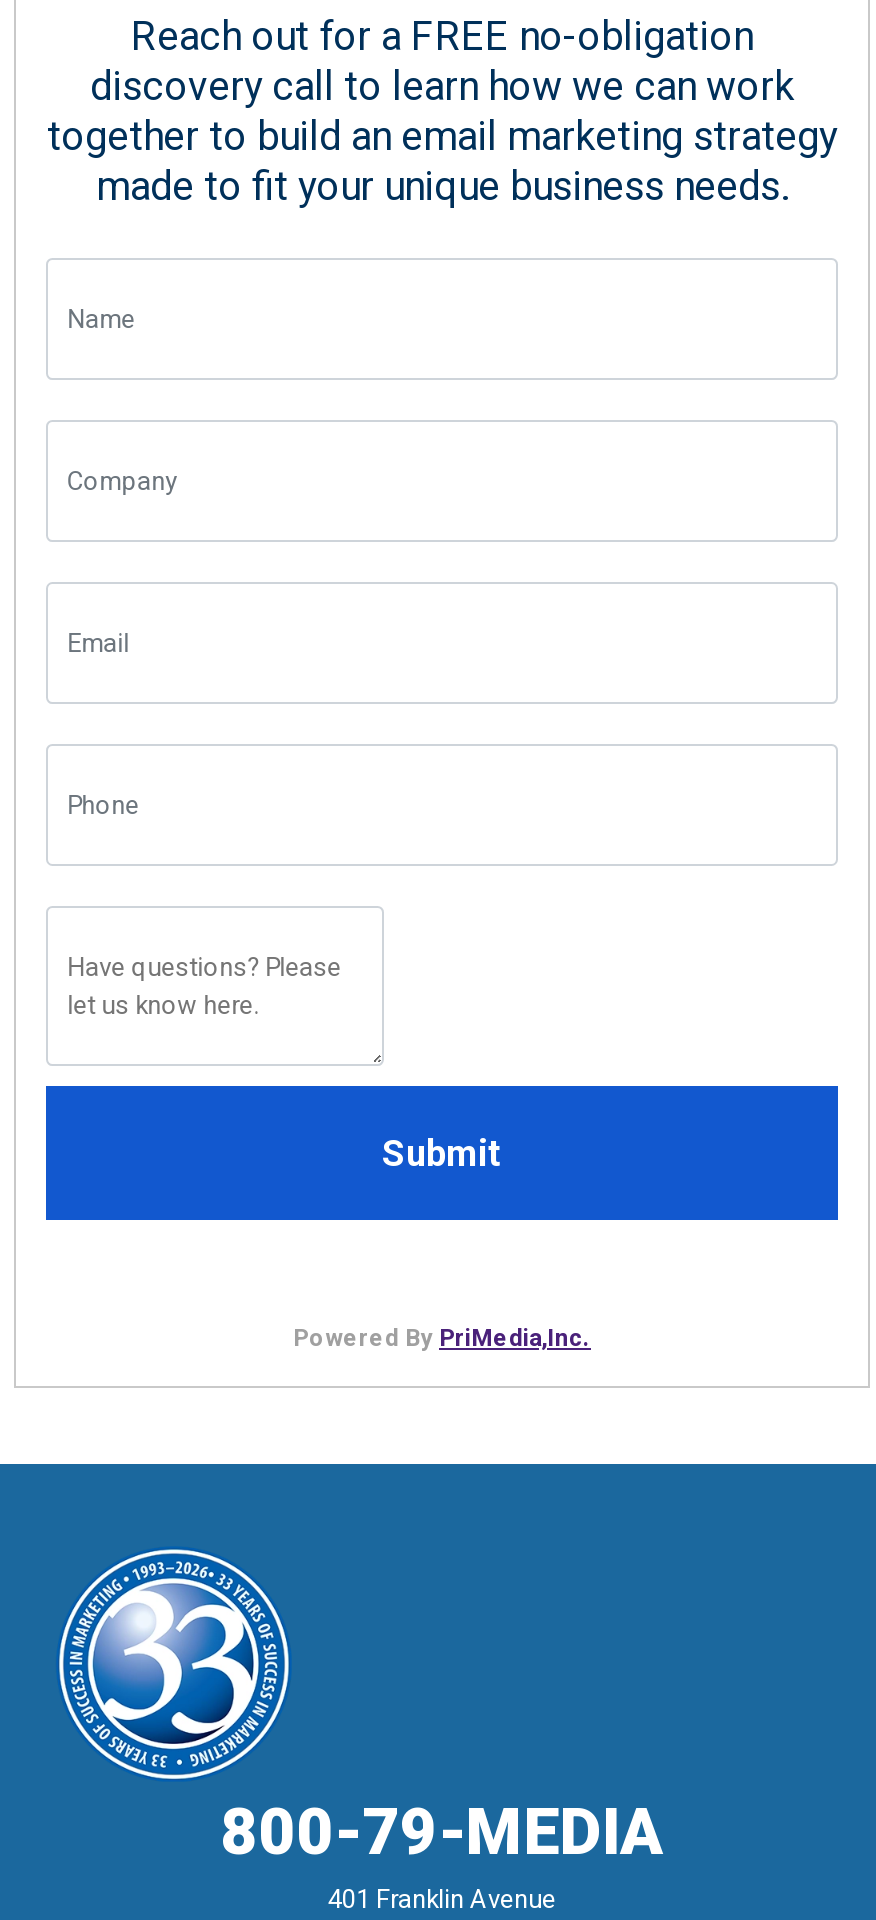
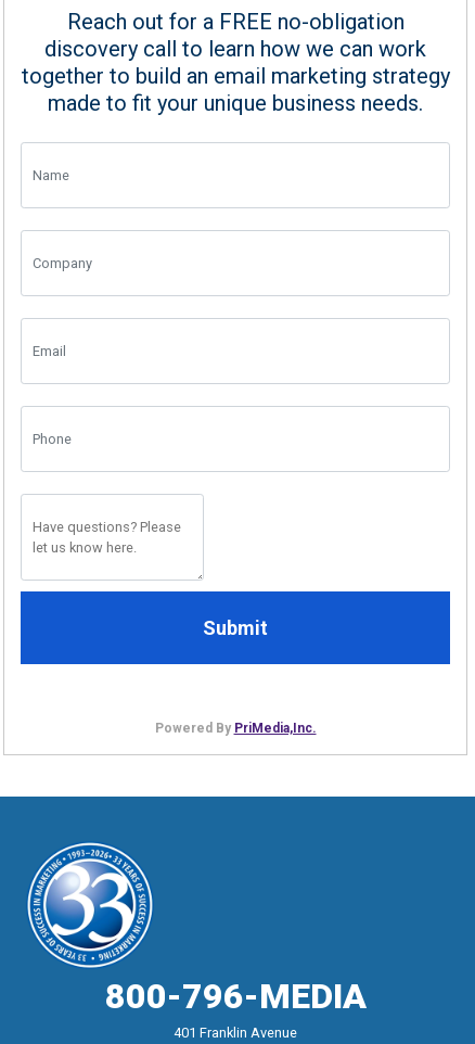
[220,1794,664,1870] 800-79-MEDIA -> [105,976,366,1017] 800-796-MEDIA

